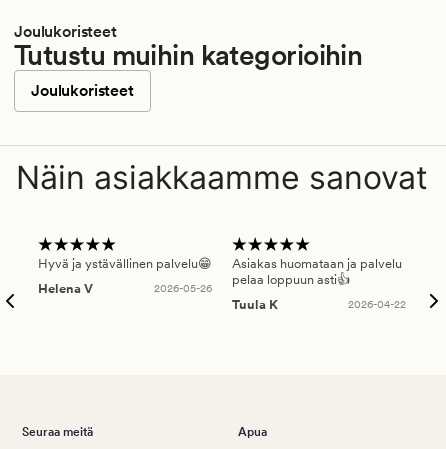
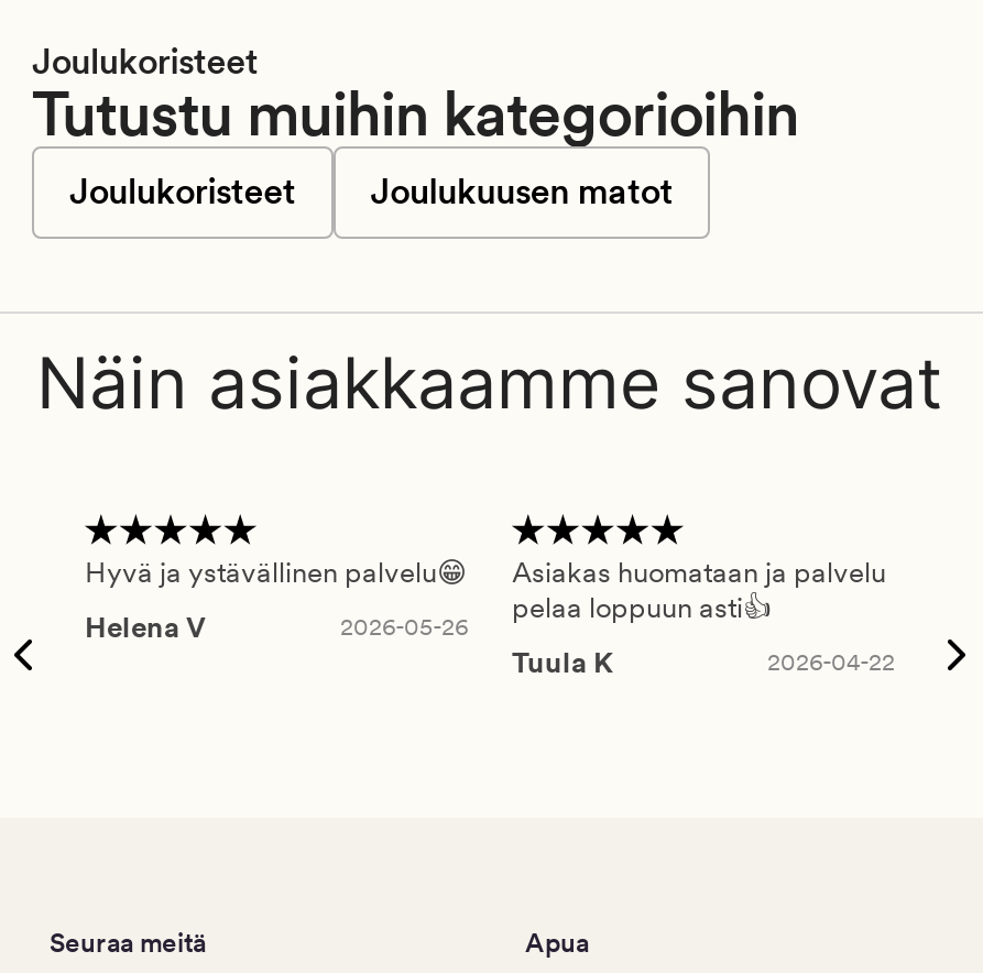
none -> [371,171,673,213] Joulukuusen matot

